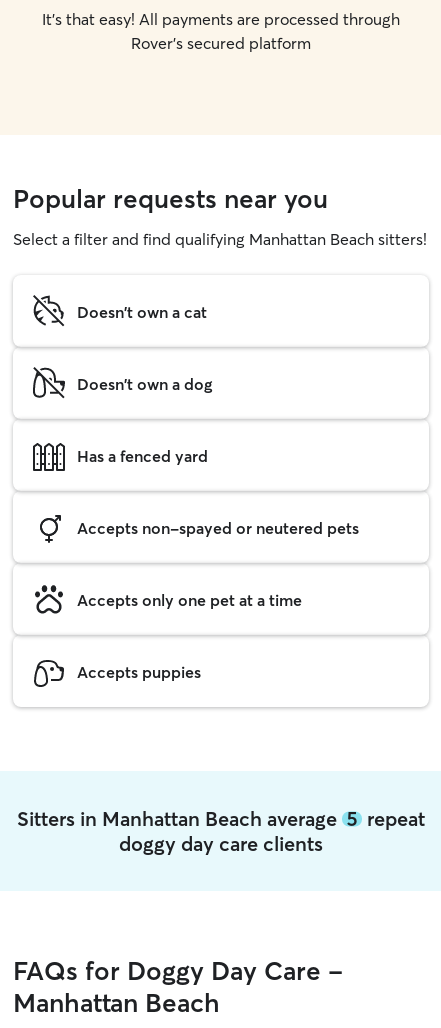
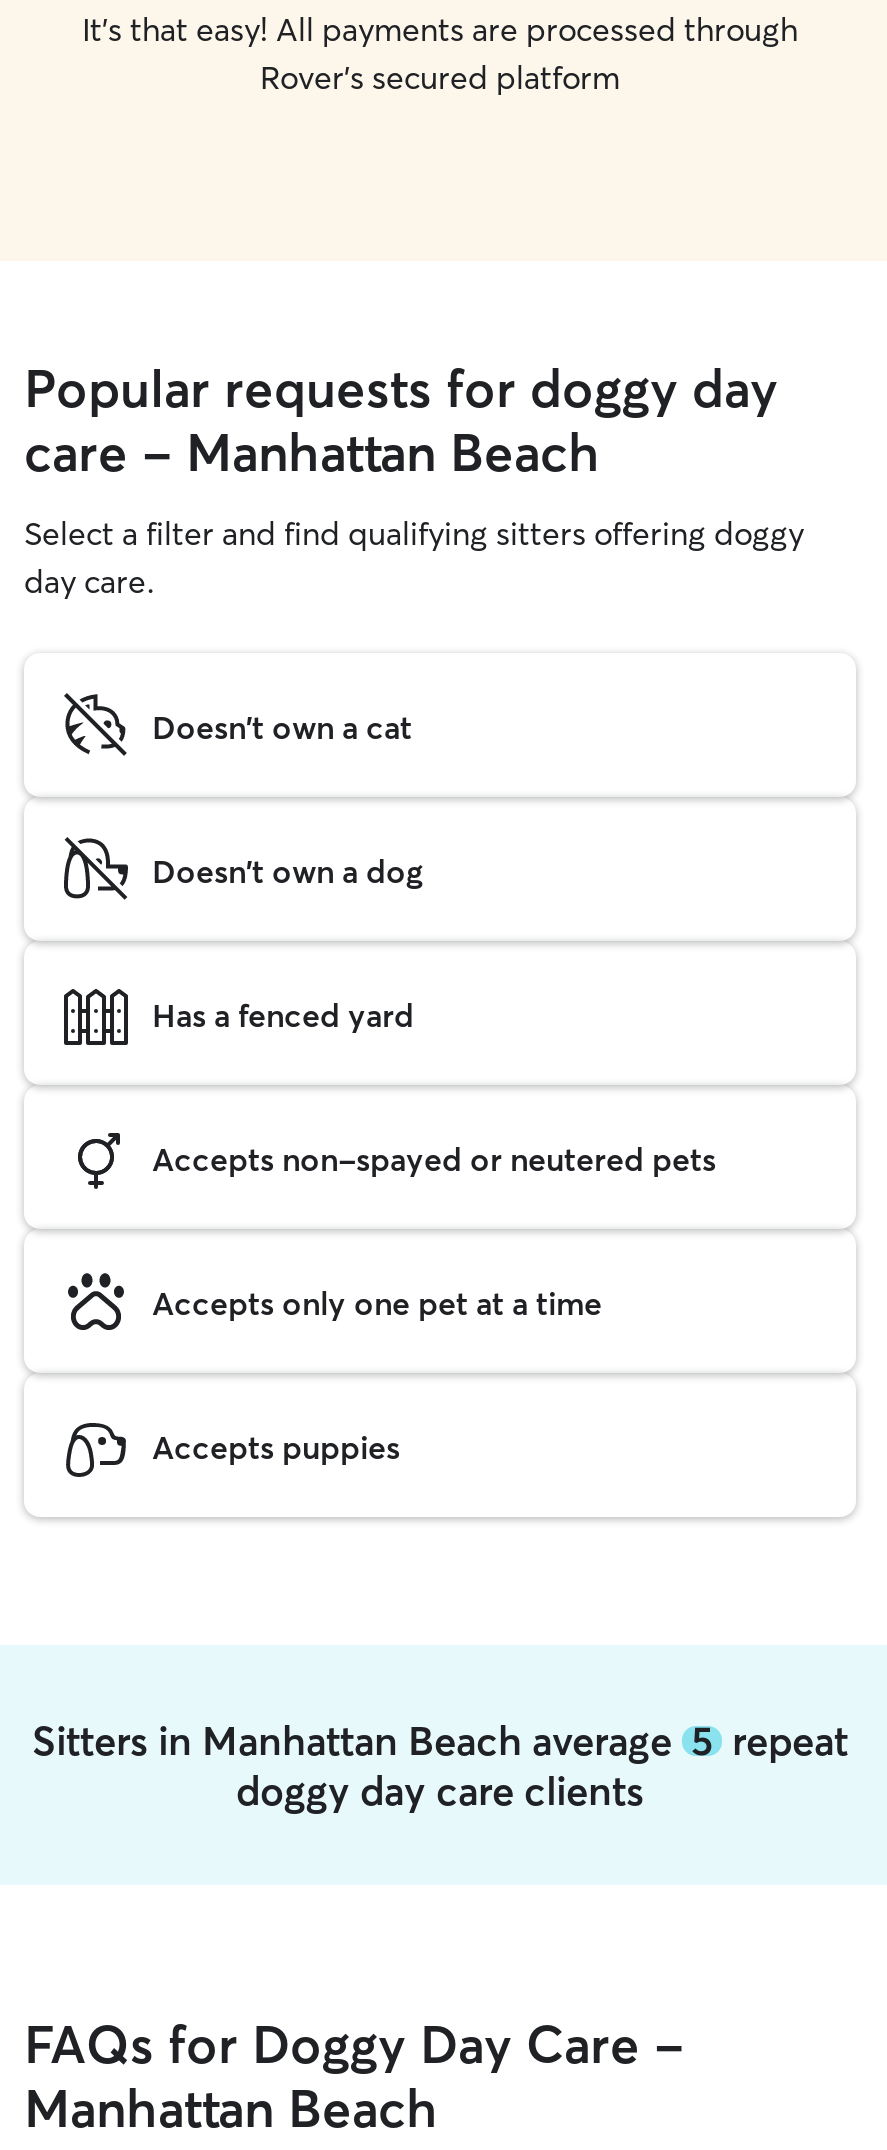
[13,183,427,249] Popular requests near you | Select a filter and find qualifying Manhattan Beach sitters! -> [24,357,804,601] Popular requests for doggy day | care - Manhattan Beach | Select a filter and find qualifying sitters offering doggy | day care.

